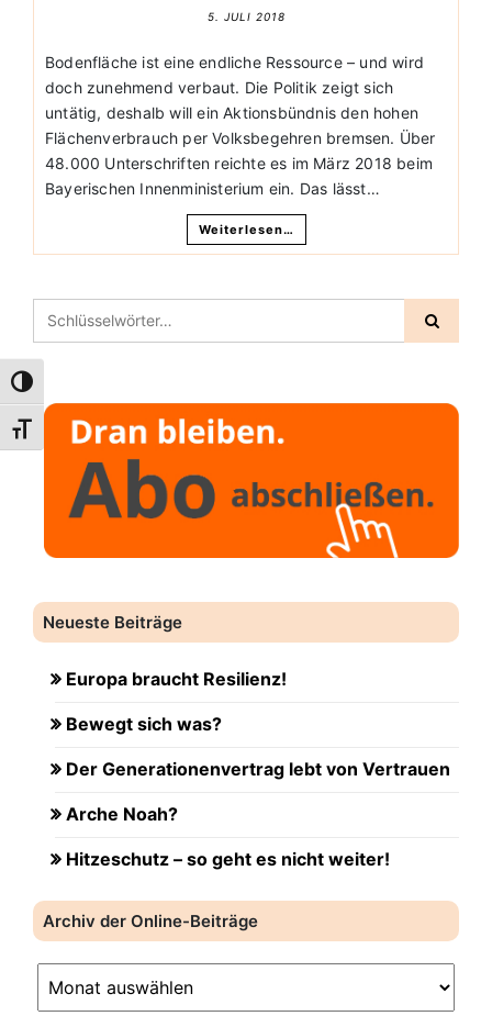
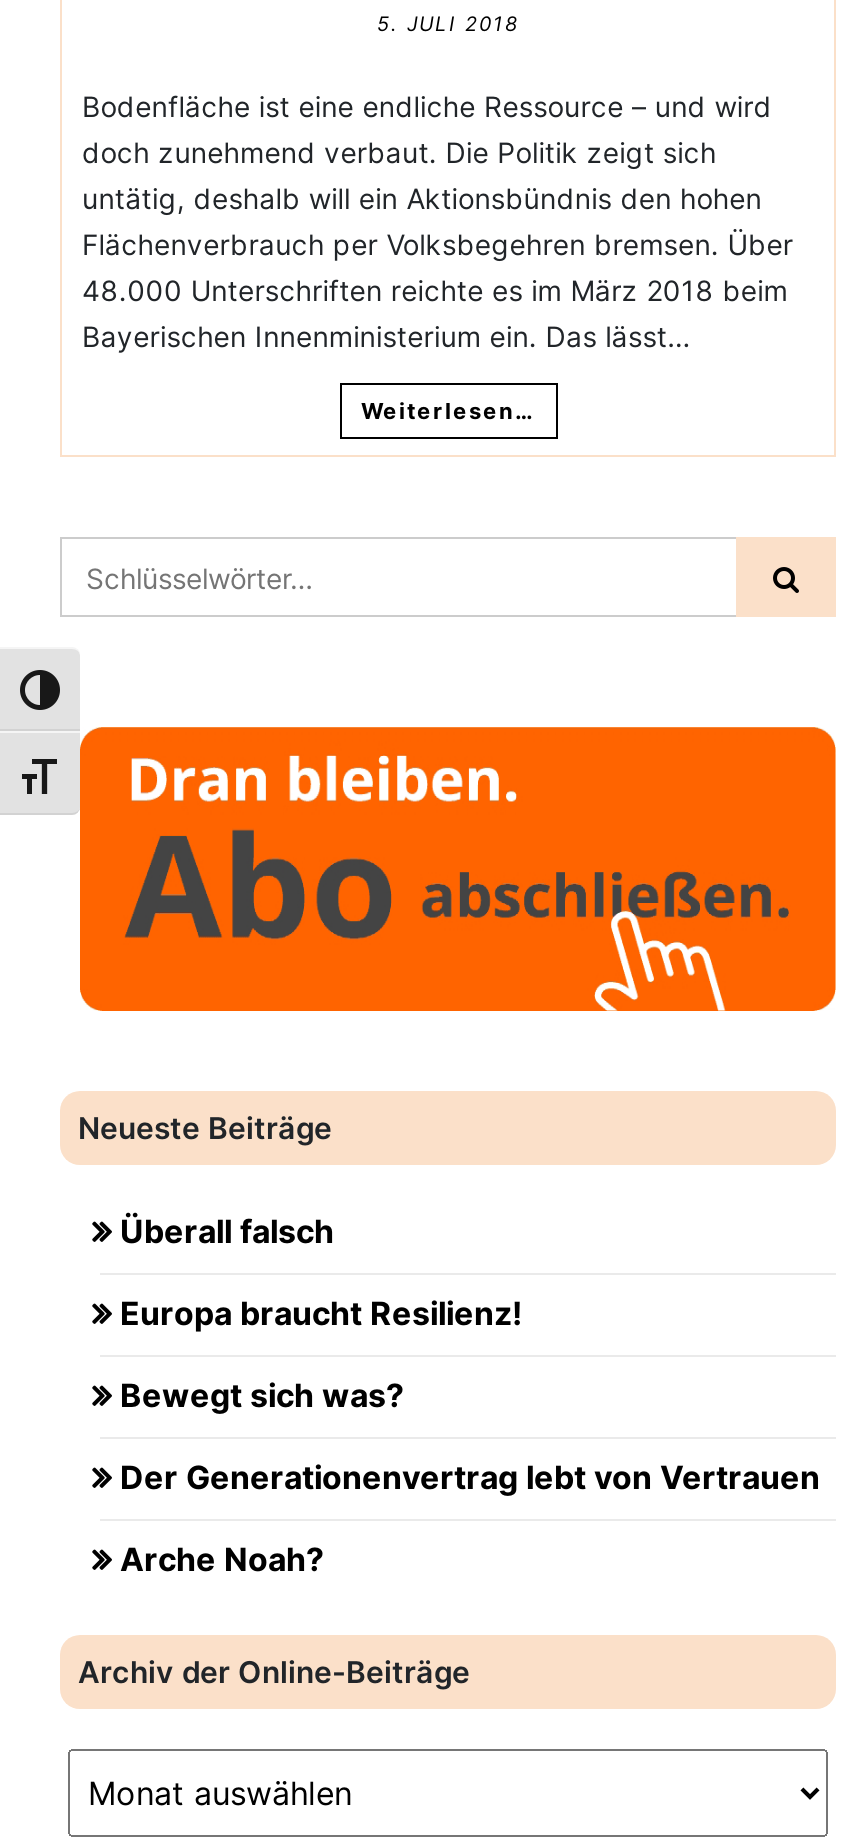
none -> [120,1211,334,1251] Überall falsch
moved [66,668,450,825] -> [120,1293,820,1579]: Europa braucht Resilienz! | Bewegt sich was? | Der Generationenvertrag lebt von Vertrauen | Arche Noah?
[66,848,390,870] Hitzeschutz – so geht es nicht weiter! -> none

